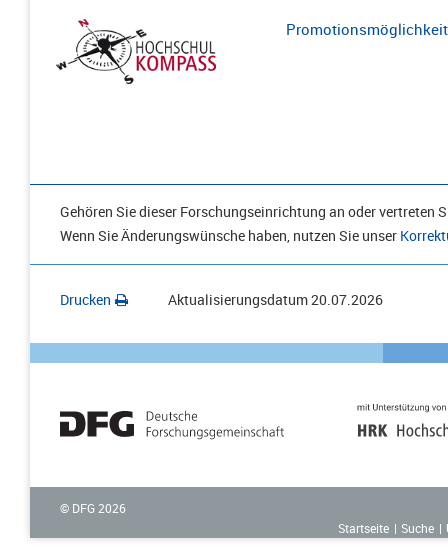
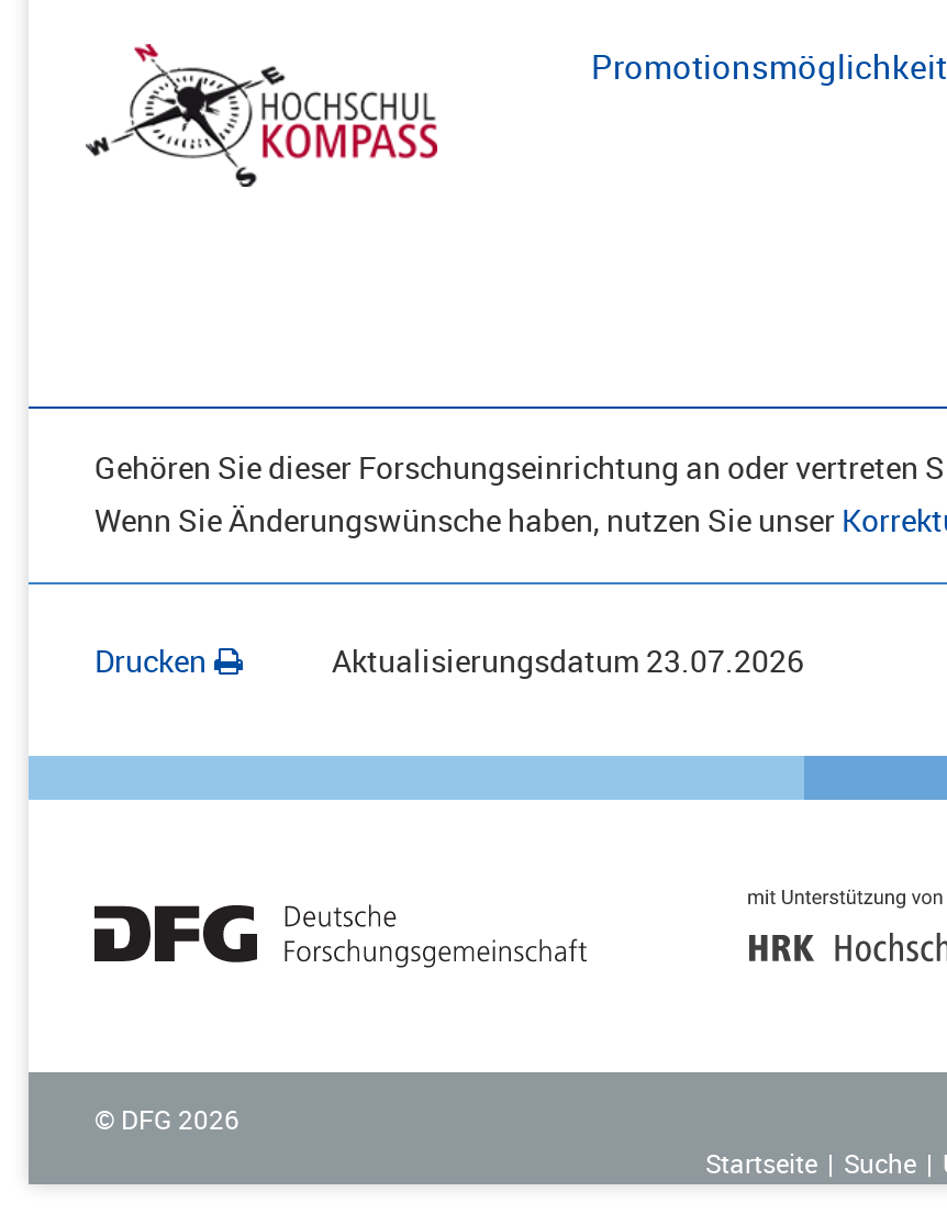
[168,290,383,309] Aktualisierungsdatum 20.07.2026 -> [332,639,804,681] Aktualisierungsdatum 23.07.2026

